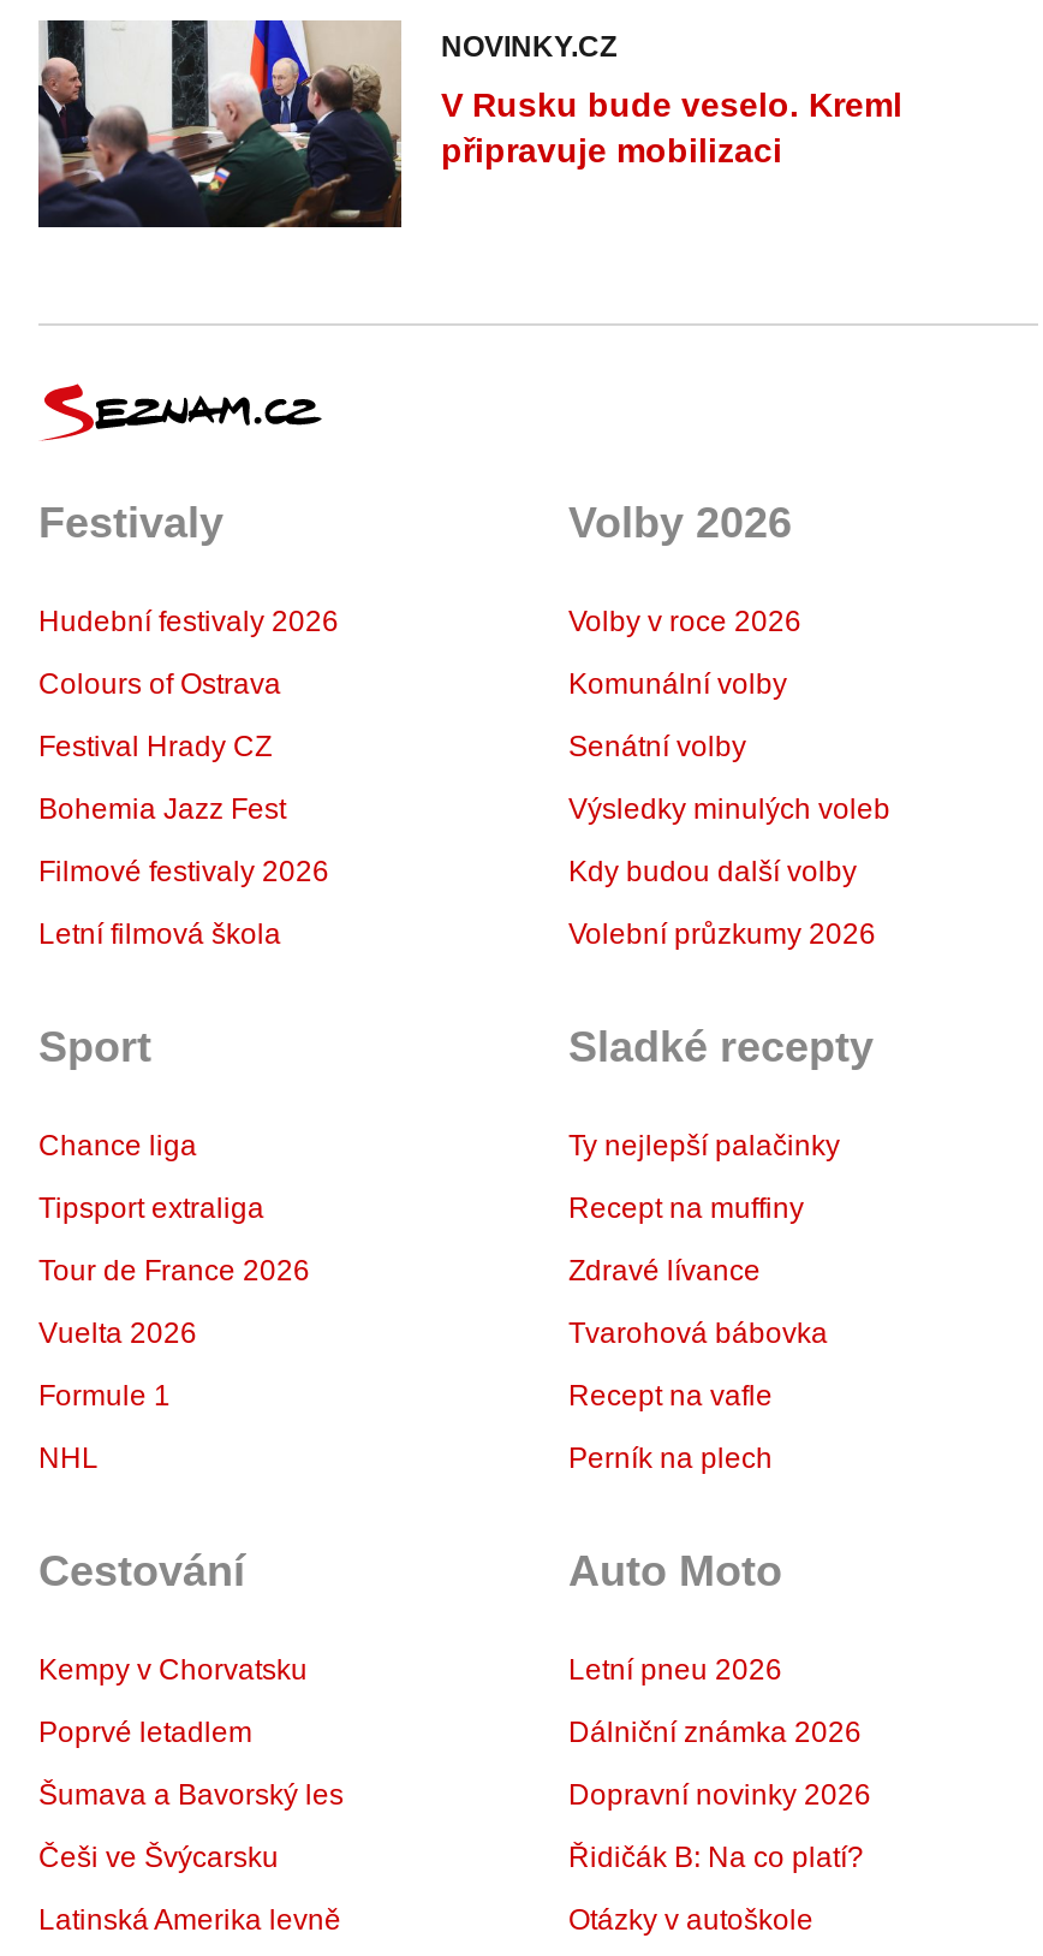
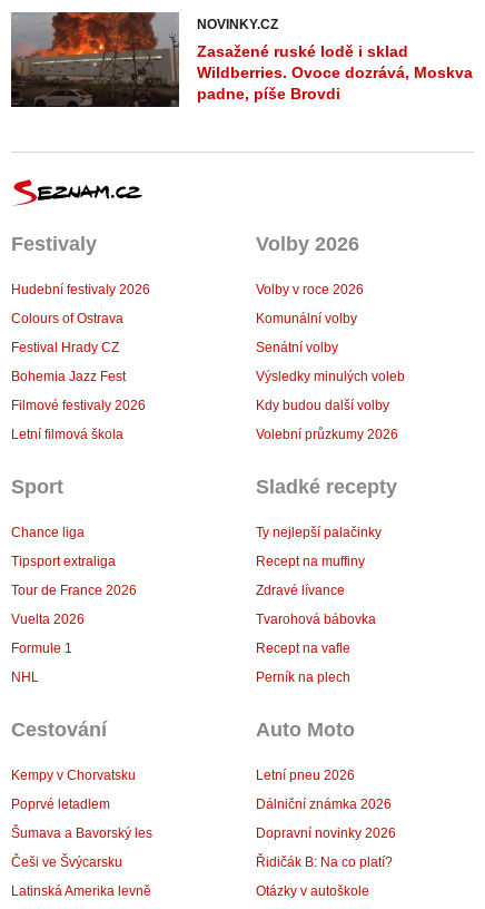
[36,17,902,231] [image] | V Rusku bude veselo. Kreml | připravuje mobilizaci -> [10,11,473,108] [image] | Zasažené ruské lodě i sklad | Wildberries. Ovoce dozrává, Moskva | padne, píše Brovdi

